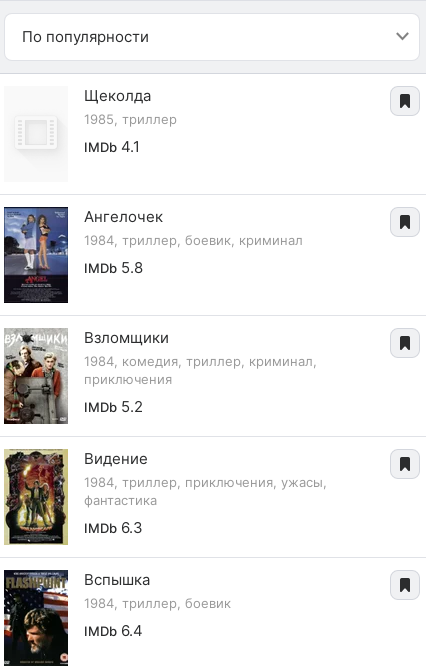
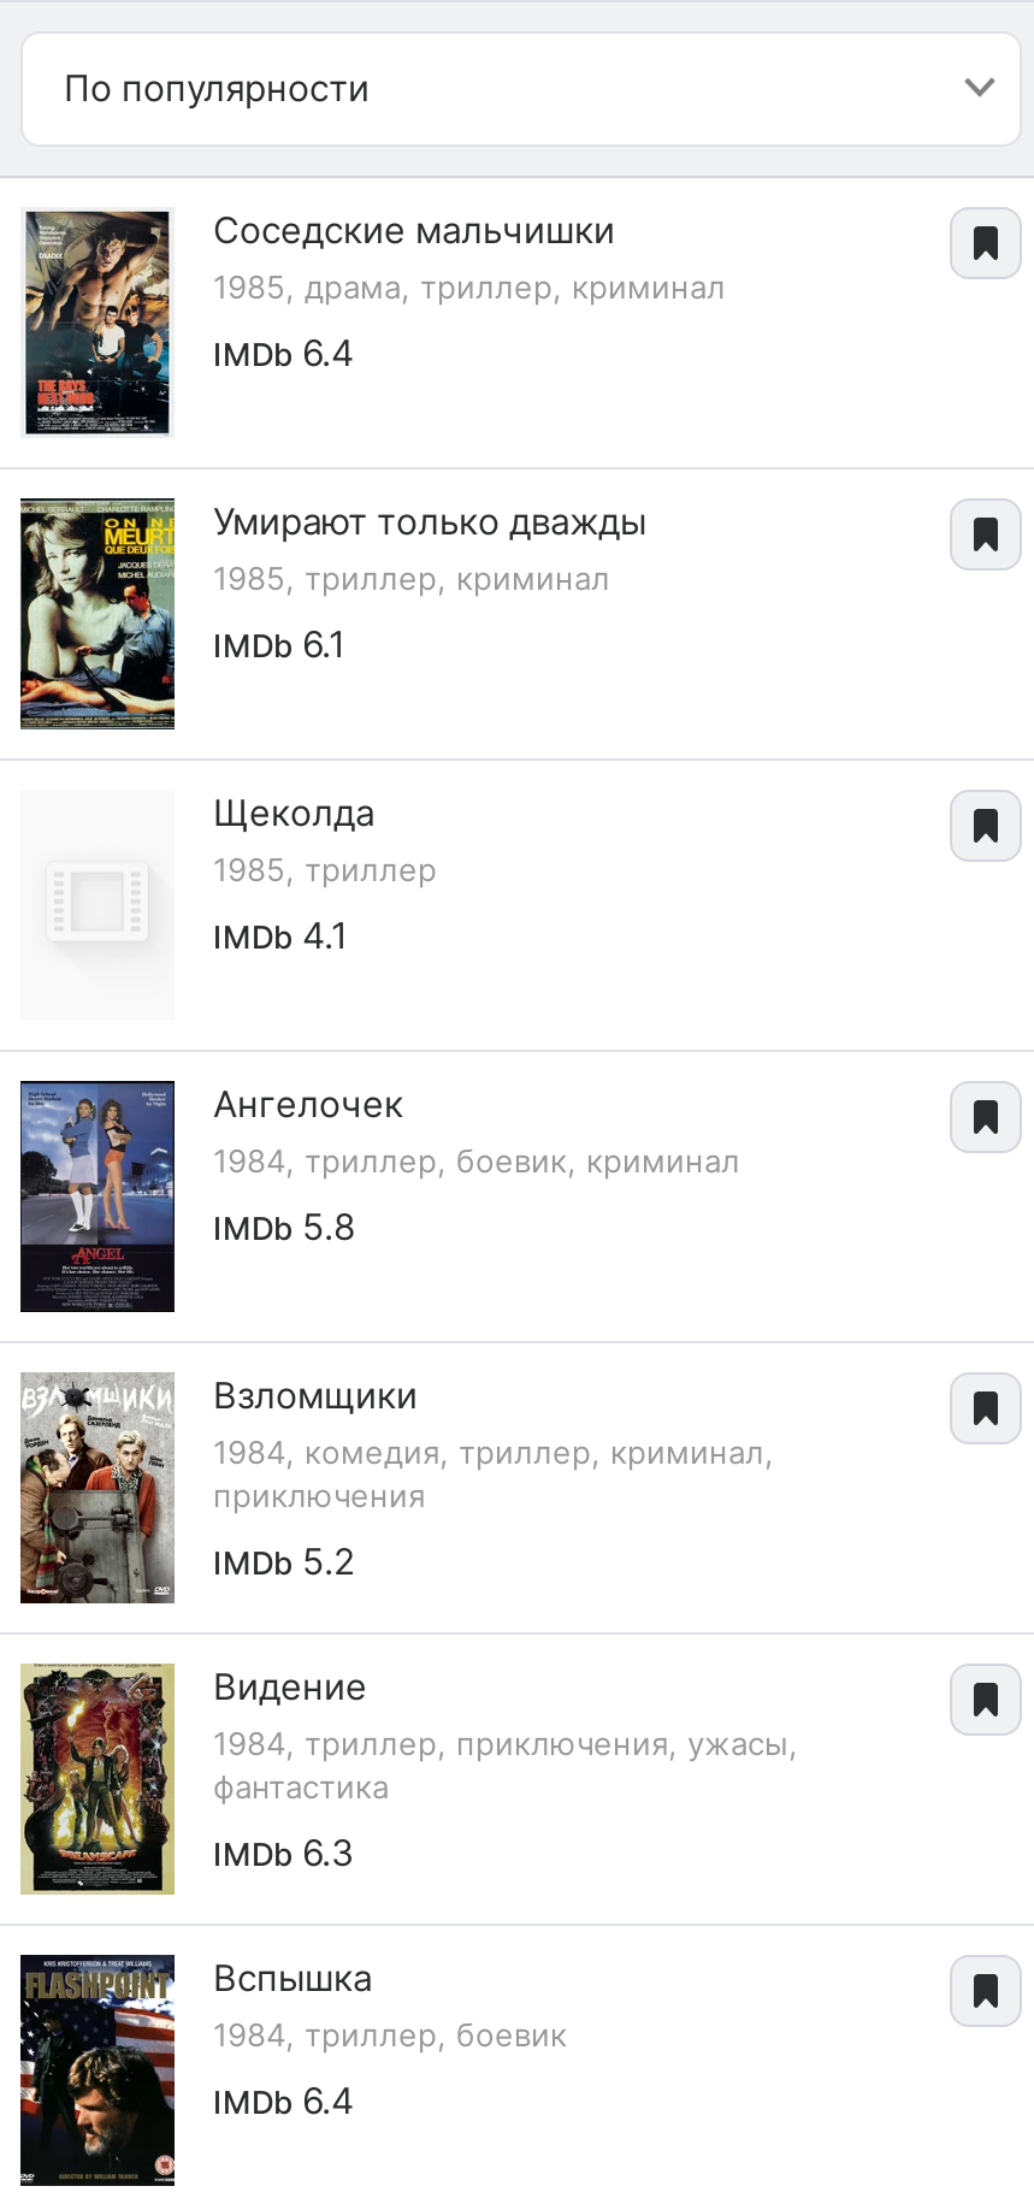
none -> [18,498,646,732] [image] | Умирают только дважды | 1985, триллер, криминал | IMDb 6.1
none -> [23,207,726,436] [image] | Соседские мальчишки | 1985, драма, триллер, криминал | IMDb 6.4

